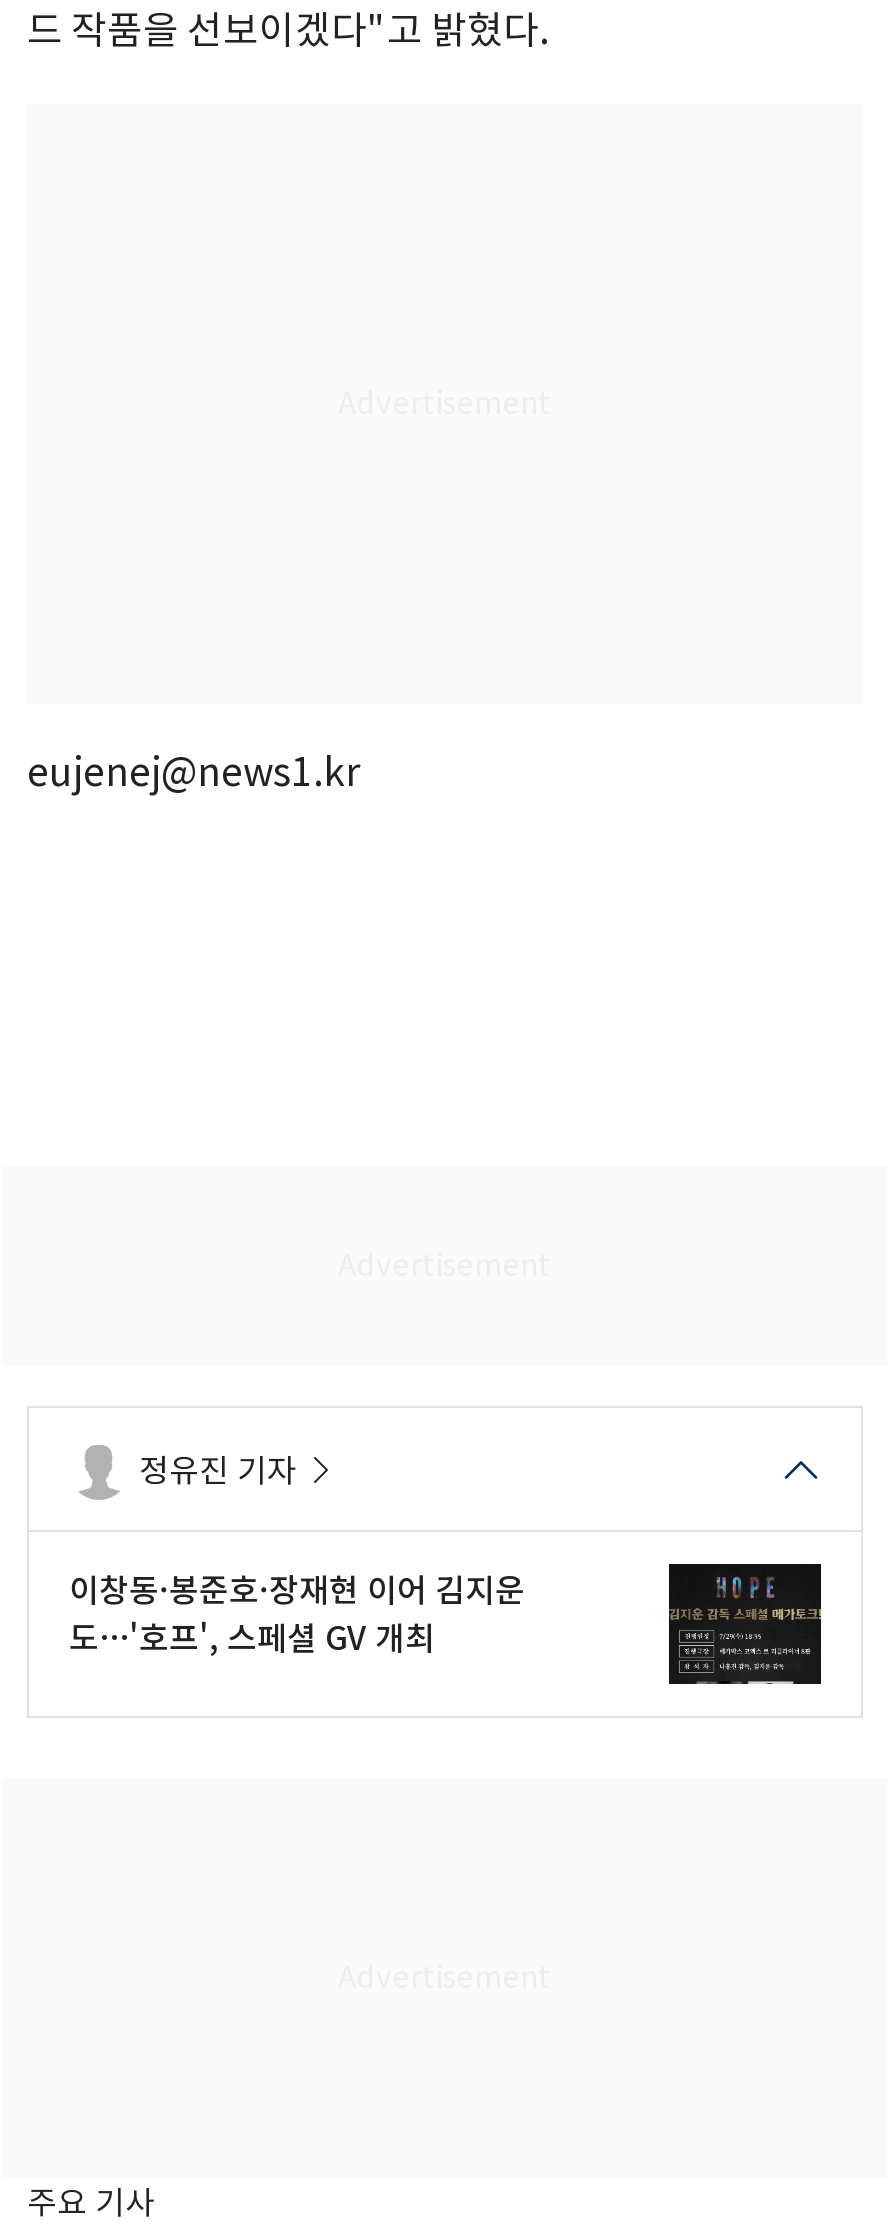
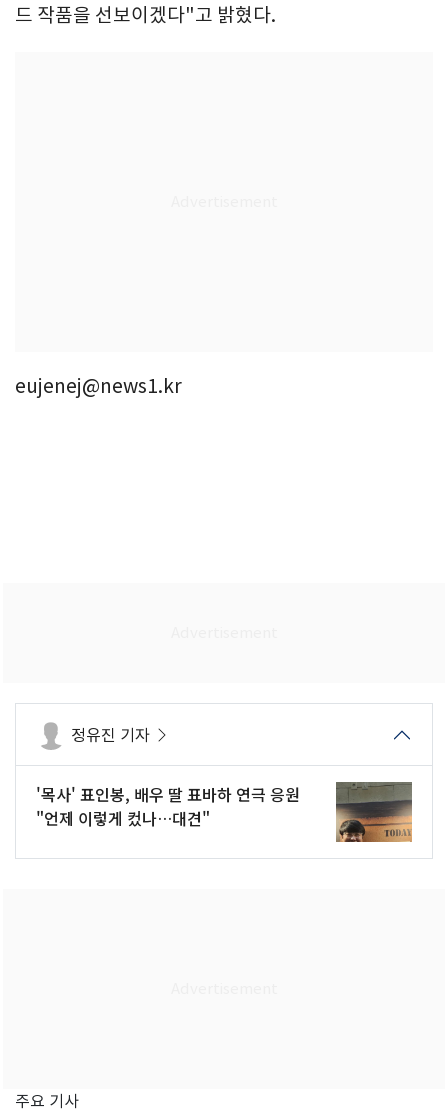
[69,1564,525,1660] 이창동·봉준호·장재현 이어 김지운 | 도…'호프', 스페셜 GV 개최 -> [36,782,300,830] '목사' 표인봉, 배우 딸 표바하 연극 응원 | "언제 이렇게 컸나…대견"
[667,1562,823,1686] [image] -> [335,781,413,843] [image]

